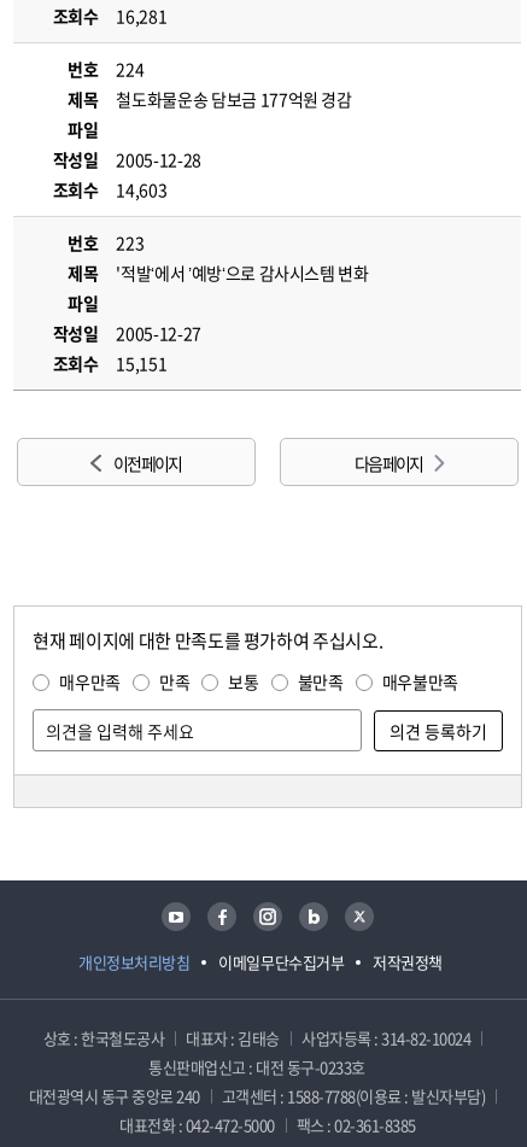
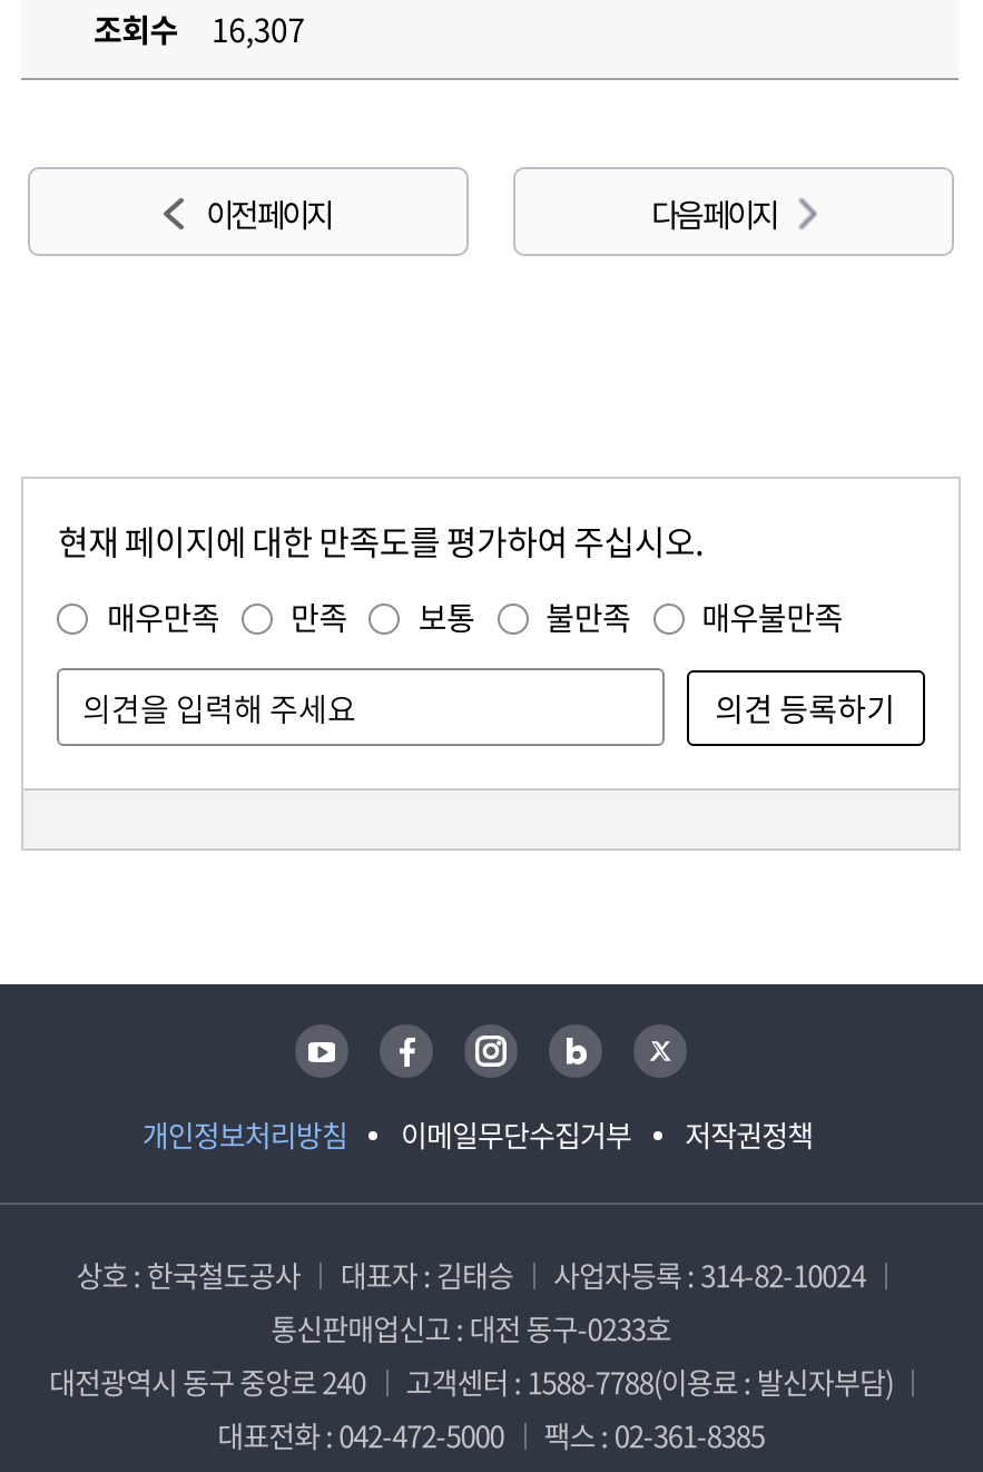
[52,4,369,375] 16,281 | 번호 | 224 | 제목 | 철도화물운송 담보금 177억원 경감 | 파일 | 작성일 | 2005-12-28 | 조회수 | 14,603 | 번호 | 223 | 제목 | '적발‘에서 ’예방‘으로 감사시스템 변화 | 파일 | 작성일 | 2005-12-27 | 조회수 | 15,151 -> [211,7,305,51] 16,307

